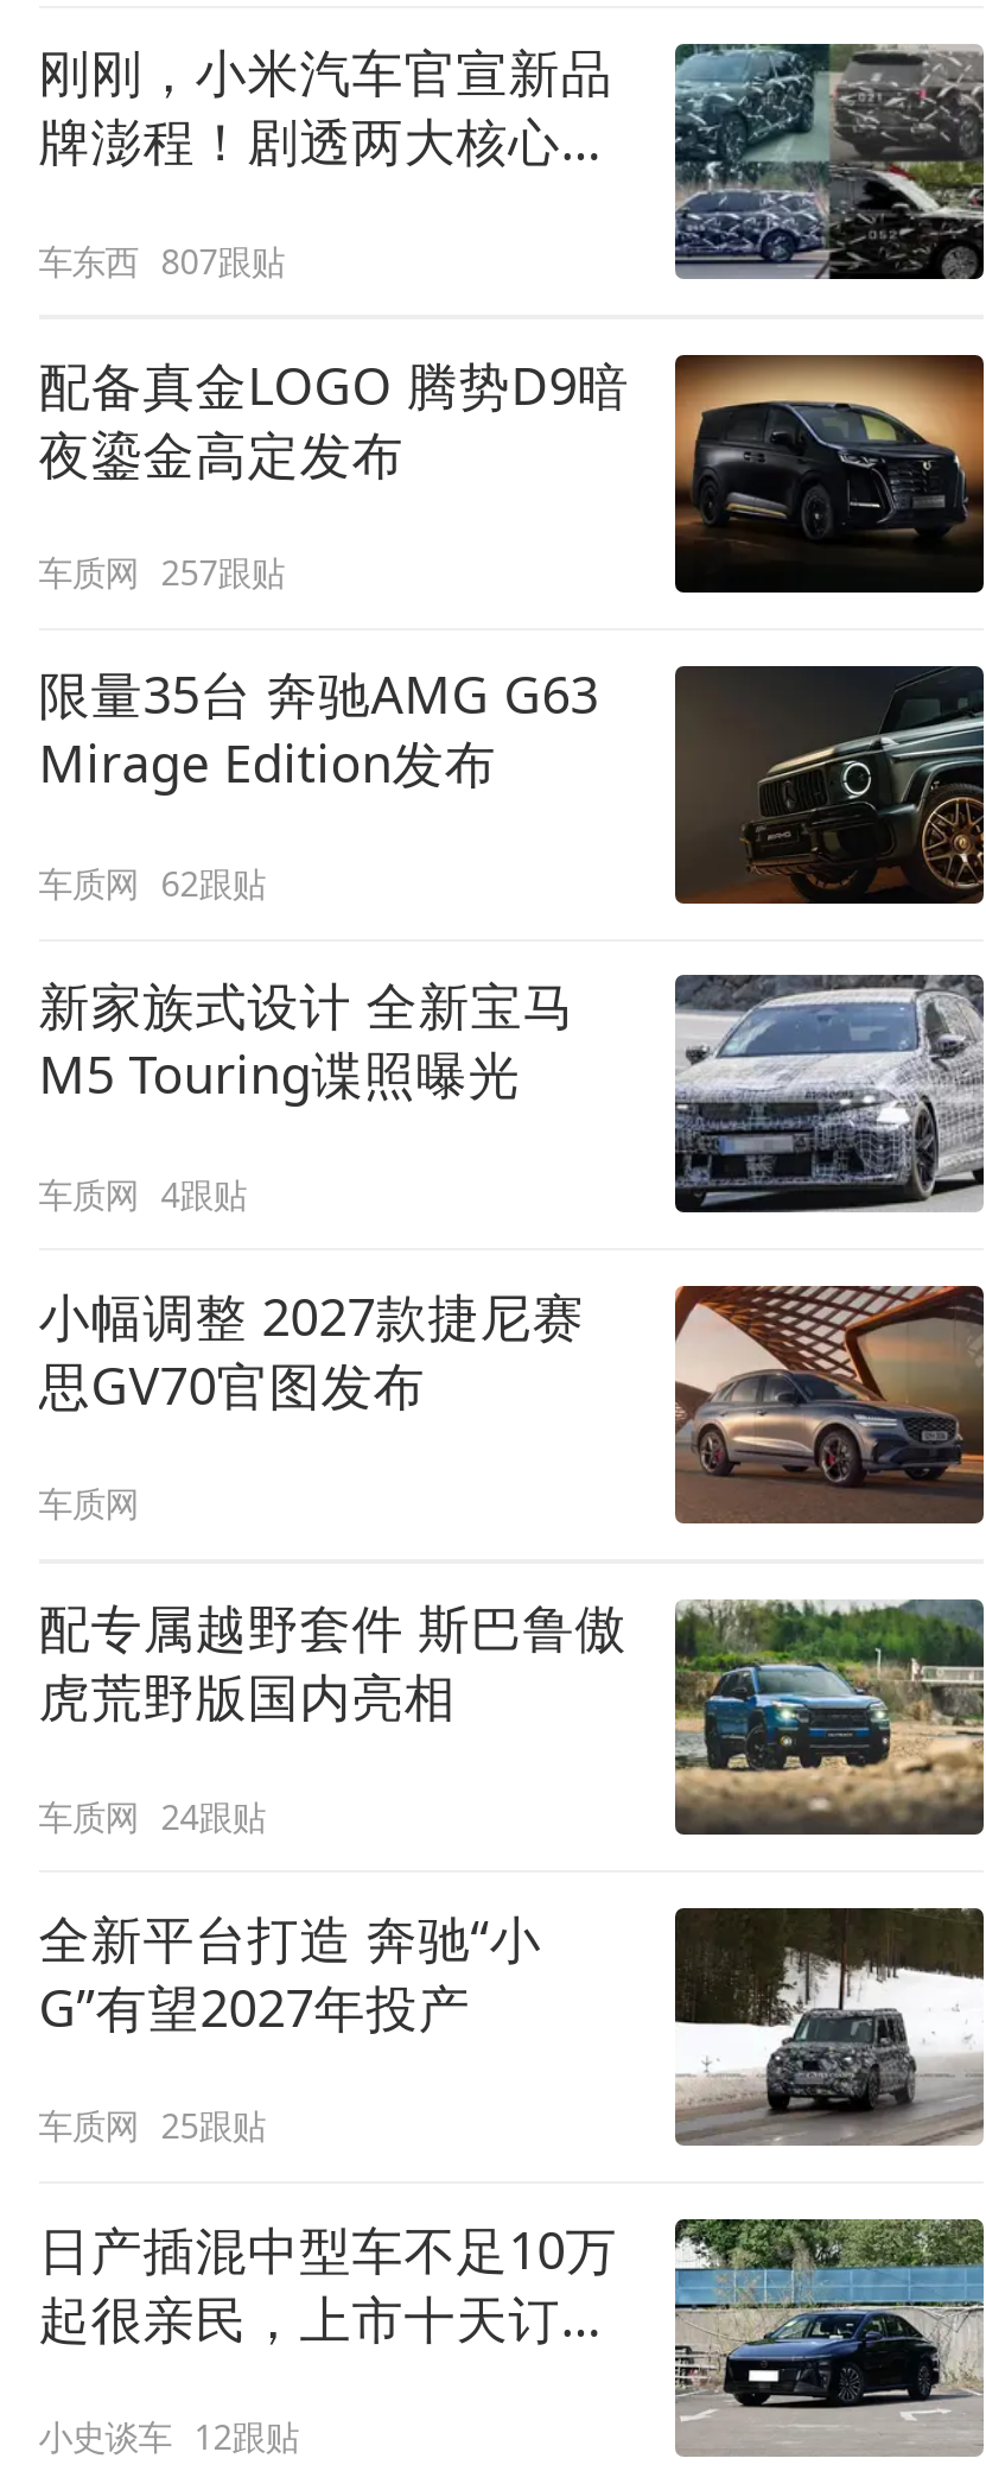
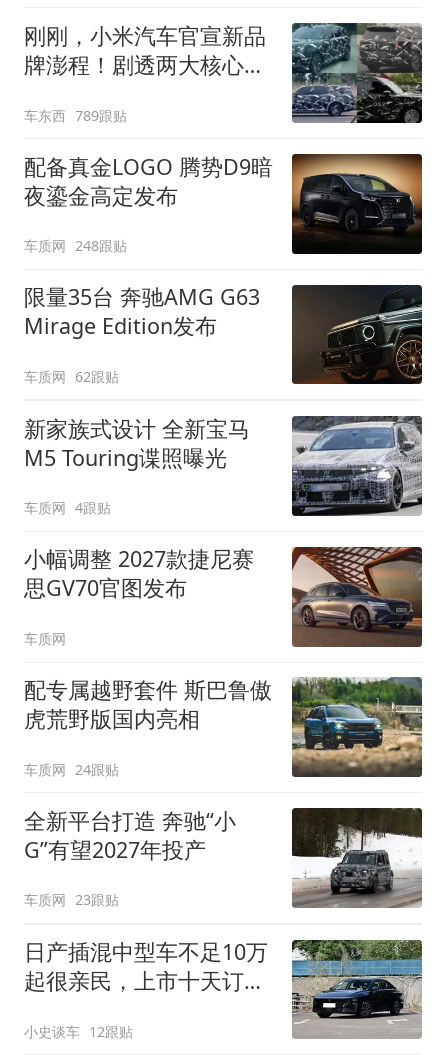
[38,237,284,283] 车东西 807跟贴 -> [24,105,127,124] 车东西 789跟贴
[38,550,284,595] 车质网 257跟贴 -> [24,236,127,255] 车质网 248跟贴
[38,2103,265,2149] 车质网 25跟贴 -> [24,890,119,909] 车质网 23跟贴

